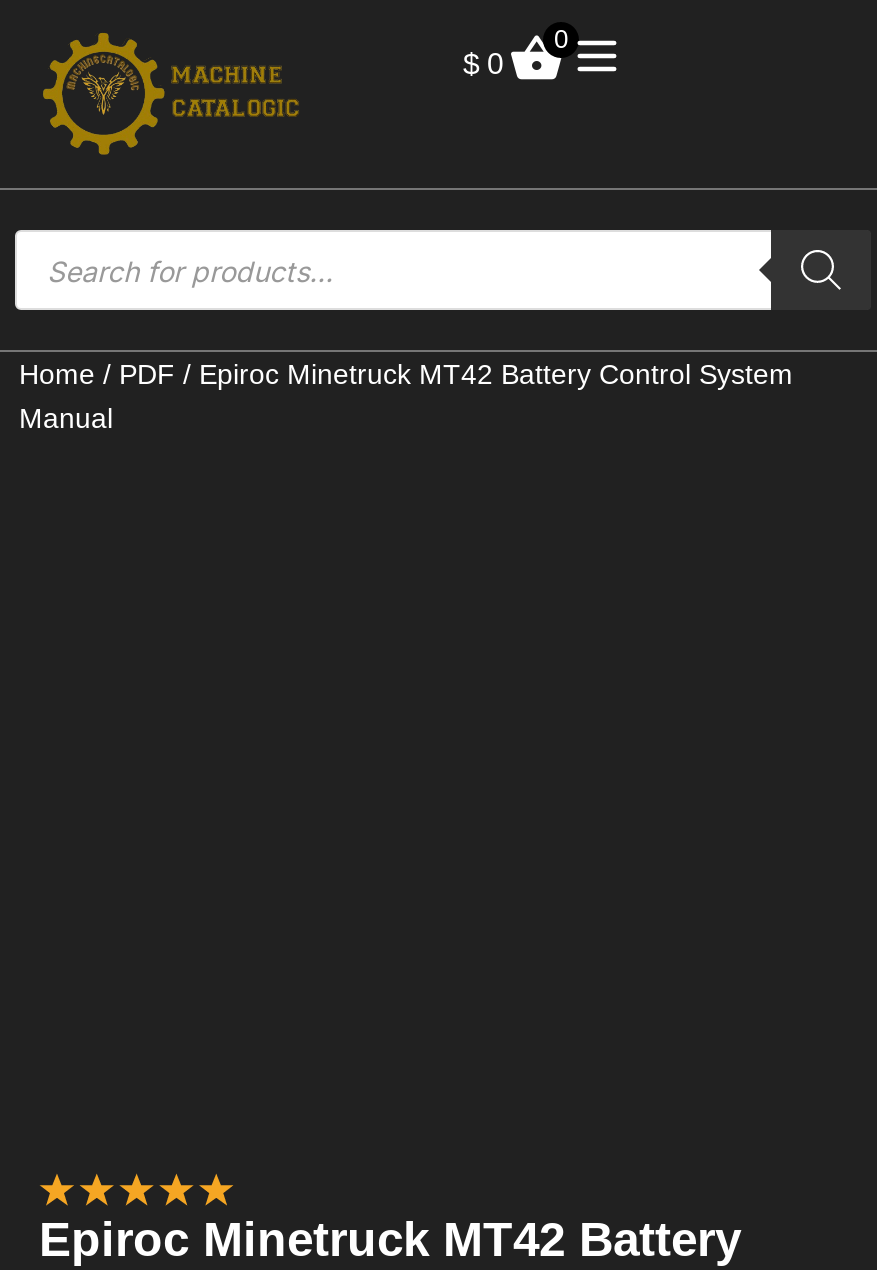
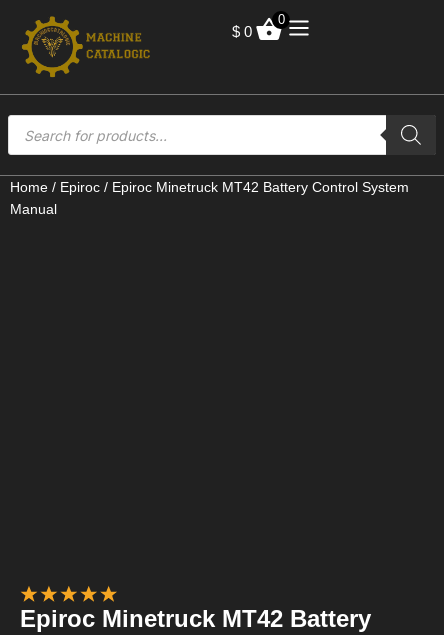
[19,358,793,390] Home / PDF / Epiroc Minetruck MT42 Battery Control System -> [10,179,409,195] Home / Epiroc / Epiroc Minetruck MT42 Battery Control System

